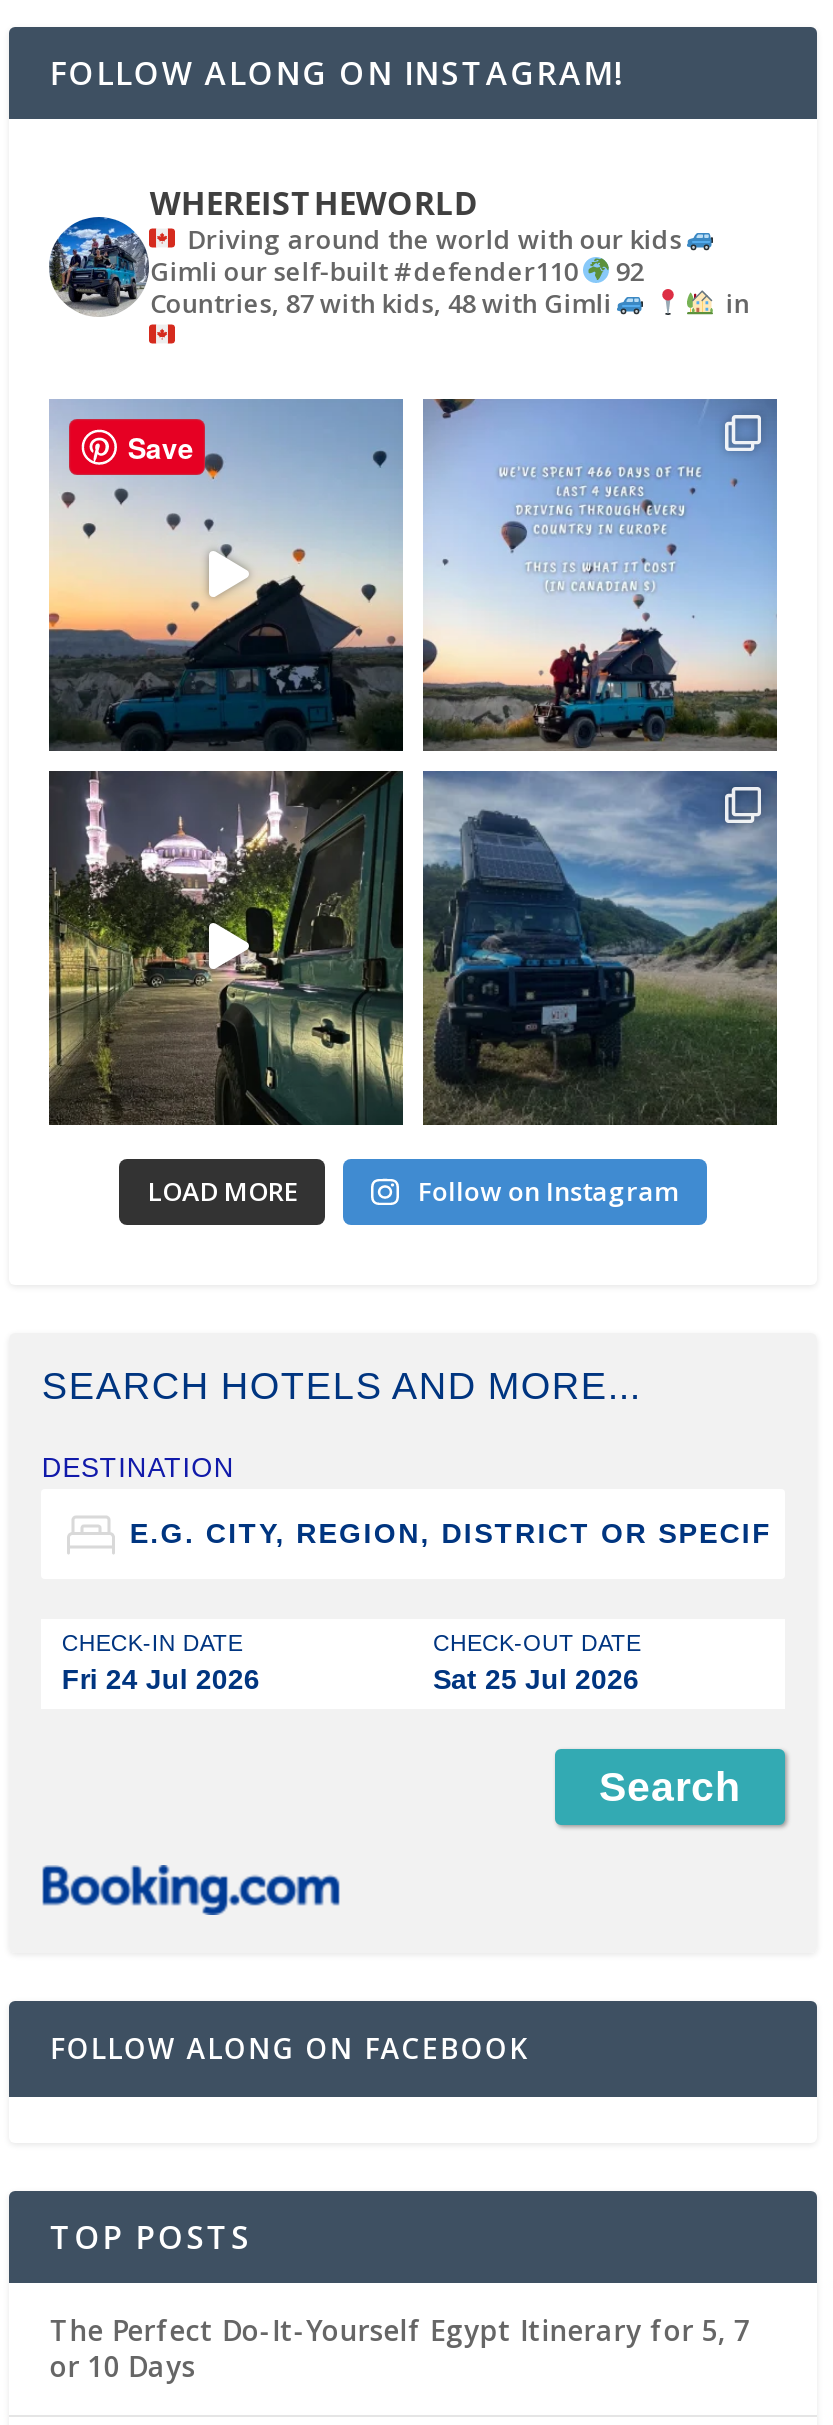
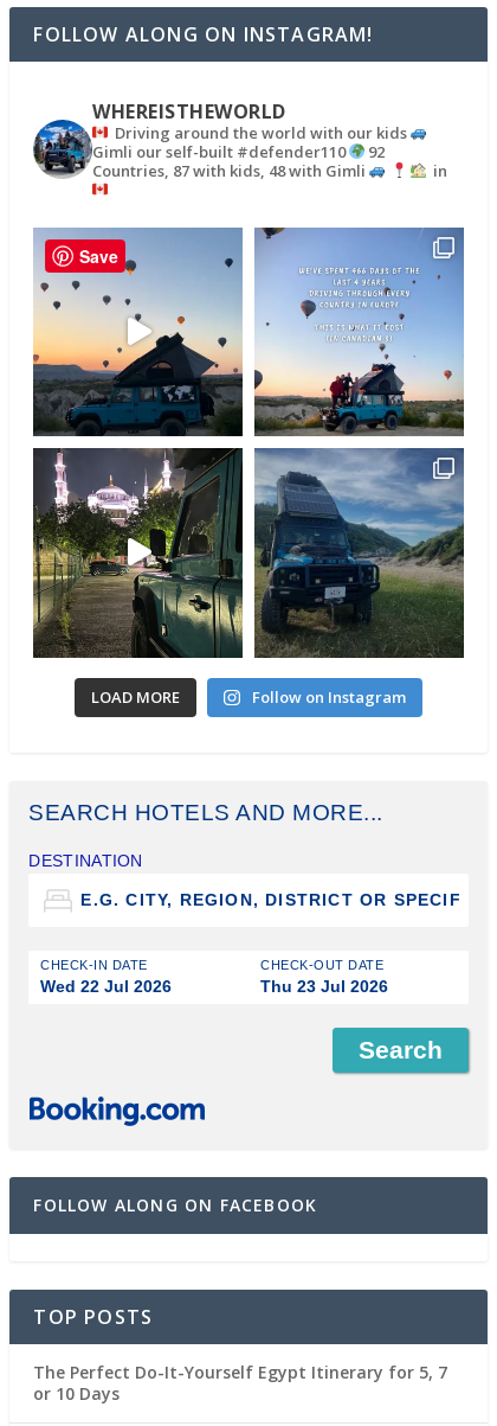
[62,1662,260,1694] Fri 24 Jul 2026 -> [41,976,172,995] Wed 22 Jul 2026
[433,1662,639,1694] Sat 25 Jul 2026 -> [260,976,388,995] Thu 23 Jul 2026

